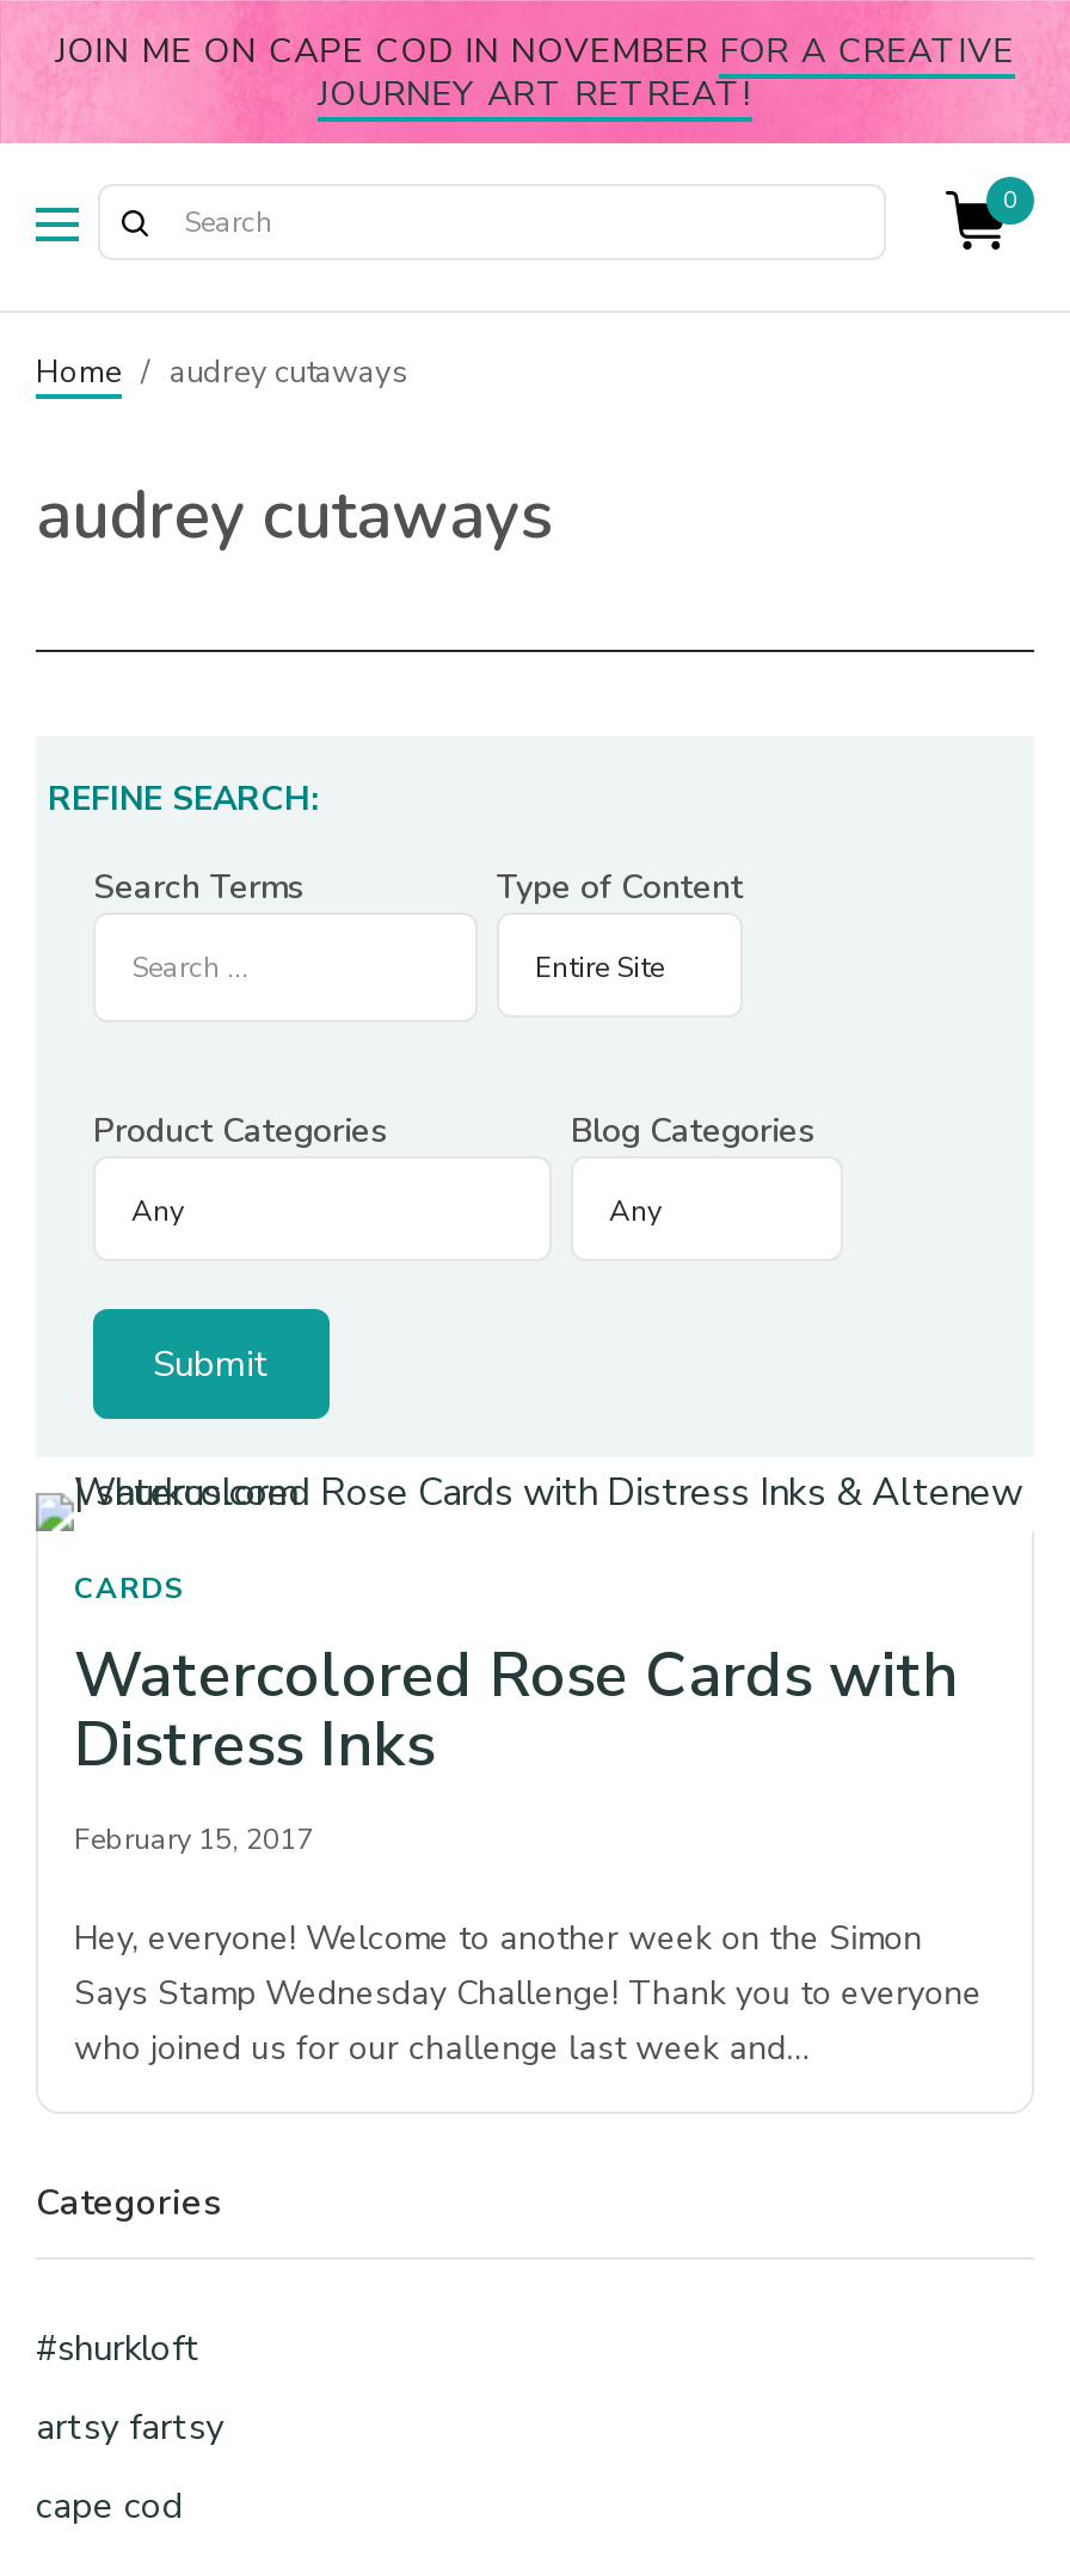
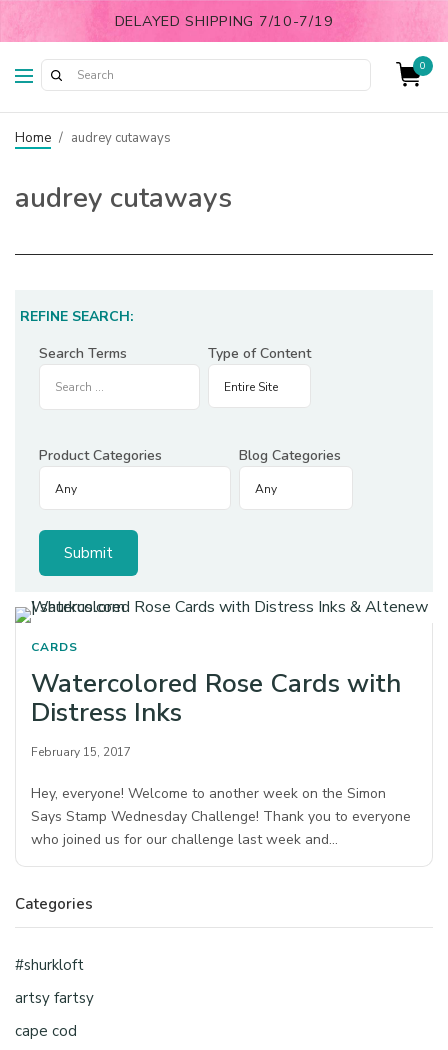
[56,26,1014,117] JOIN ME ON CAPE COD IN NOVEMBER FOR A CREATIVE | JOURNEY ART RETREAT! -> [115,11,333,31] DELAYED SHIPPING 7/10-7/19

